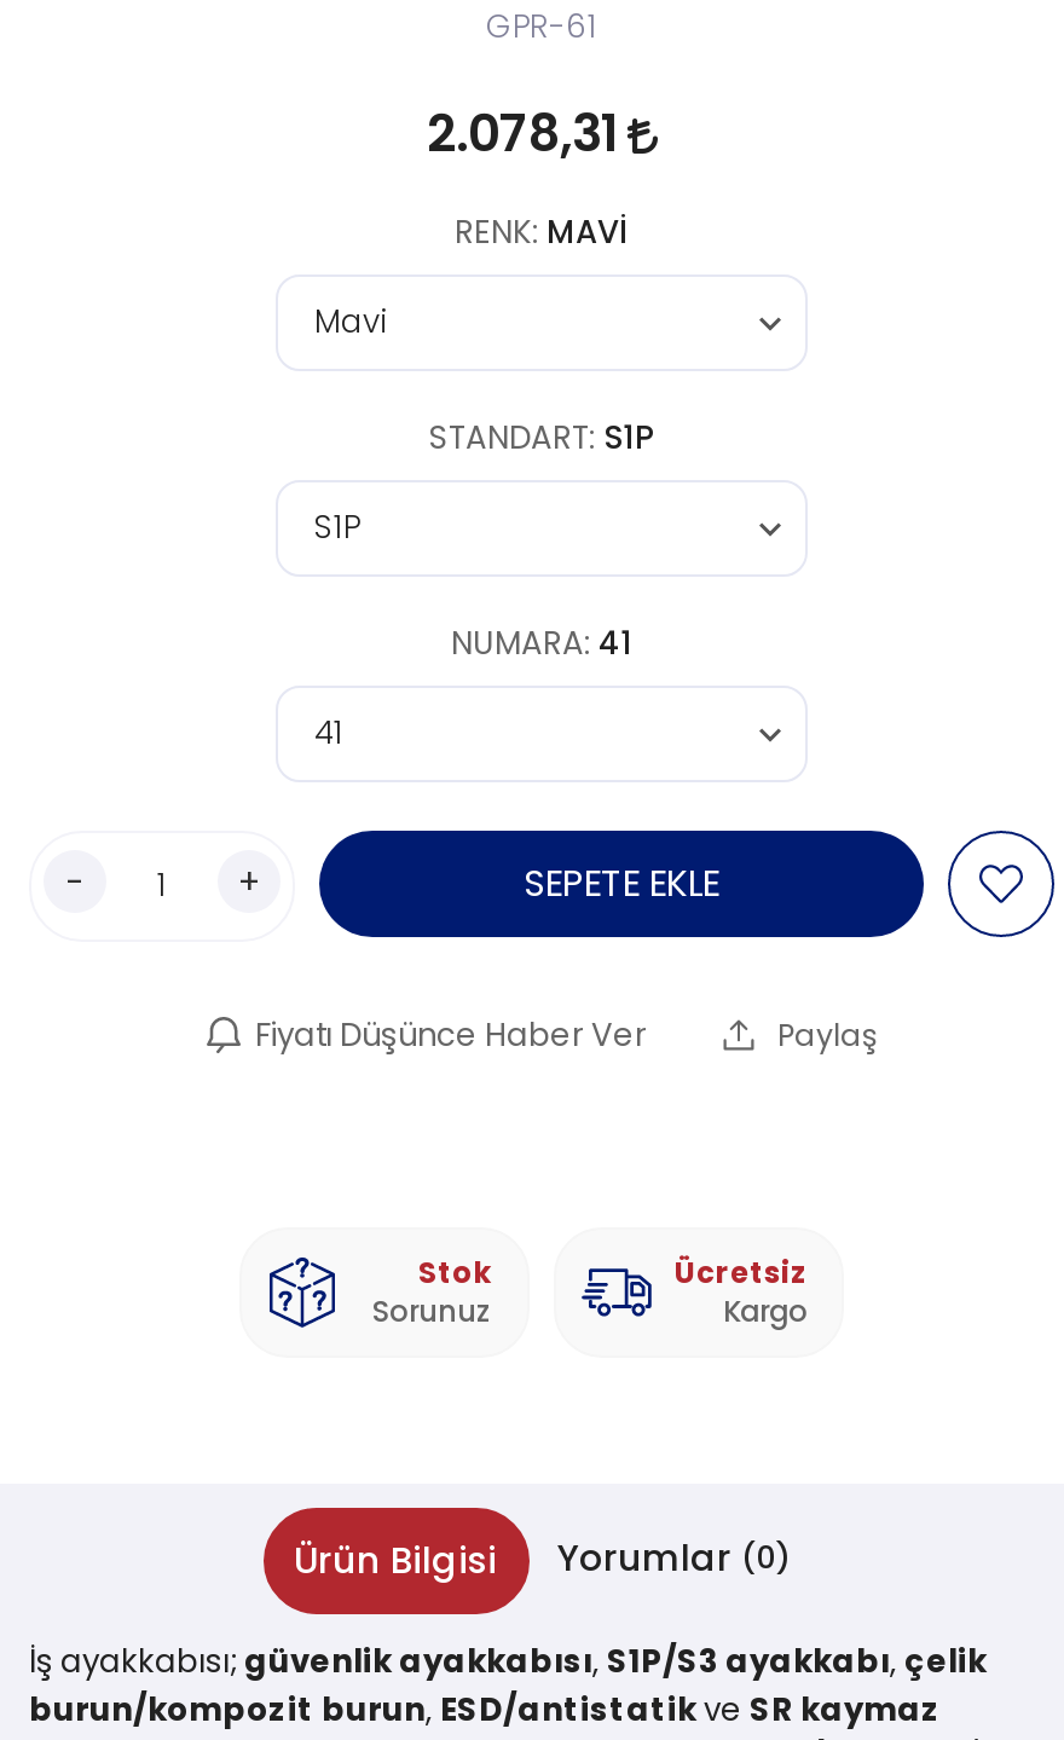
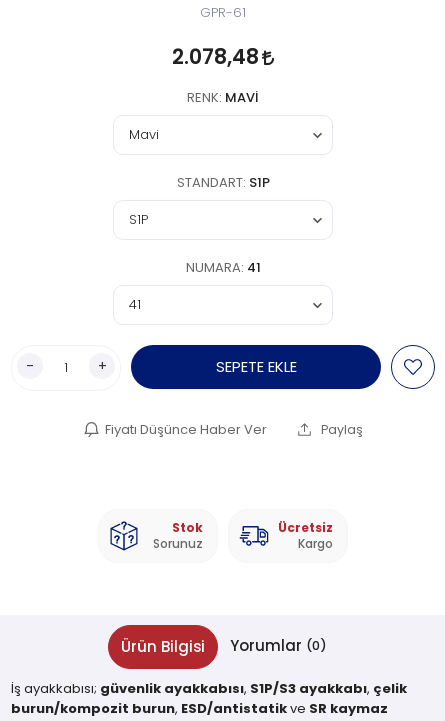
[427,108,632,158] 2.078,31 -> [172,46,264,67] 2.078,48

